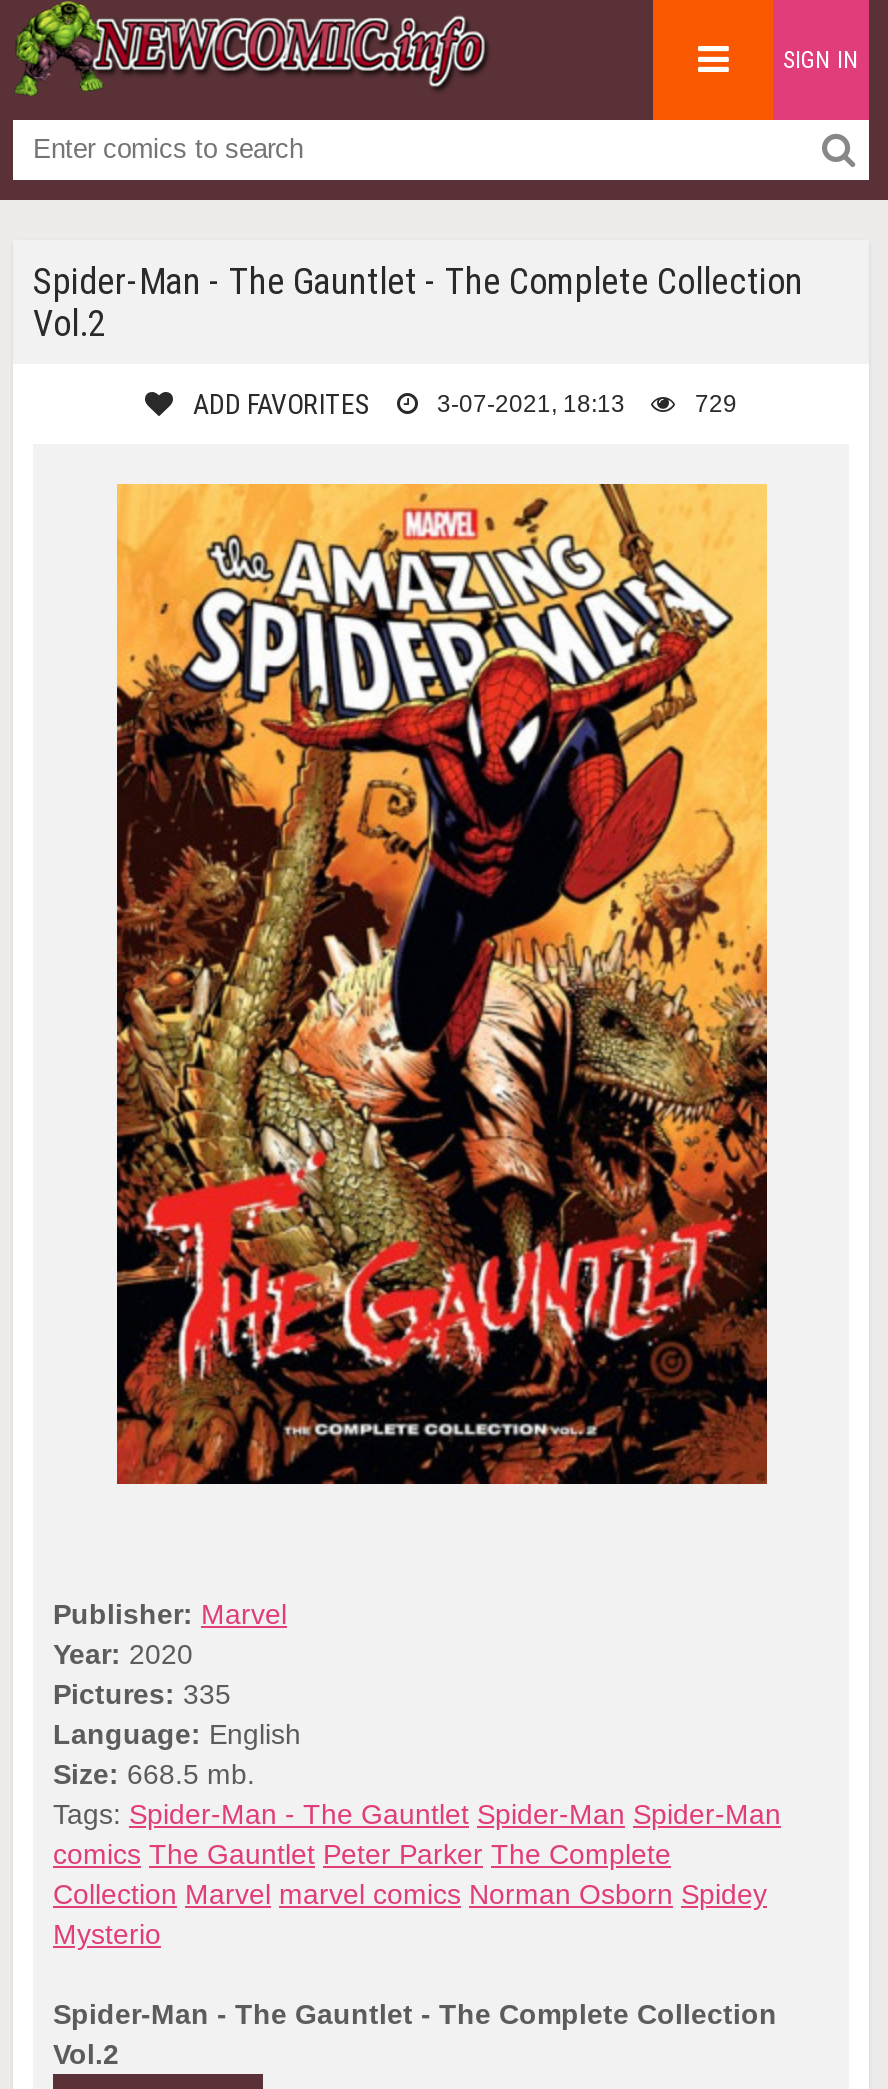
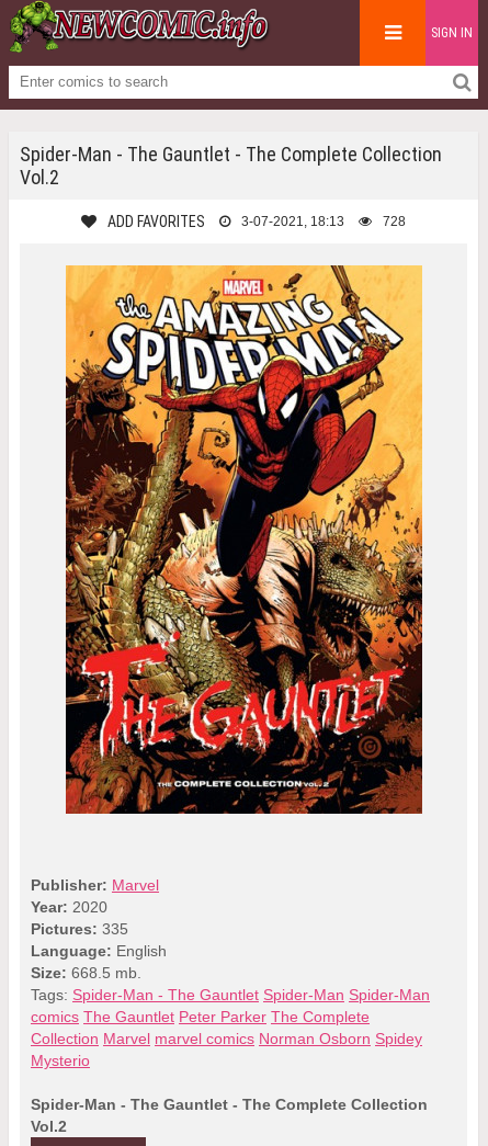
[695,390,737,418] 729 -> [383,214,406,229] 728

